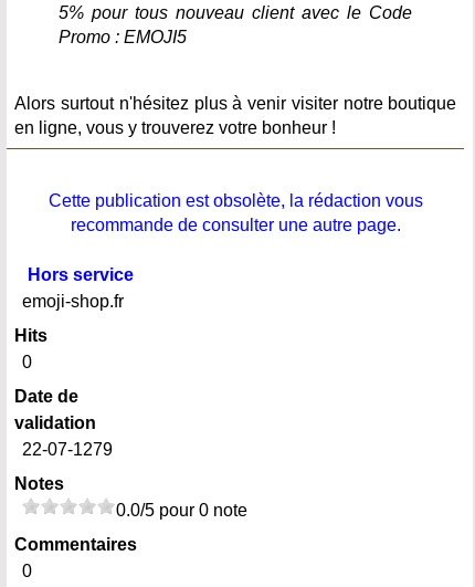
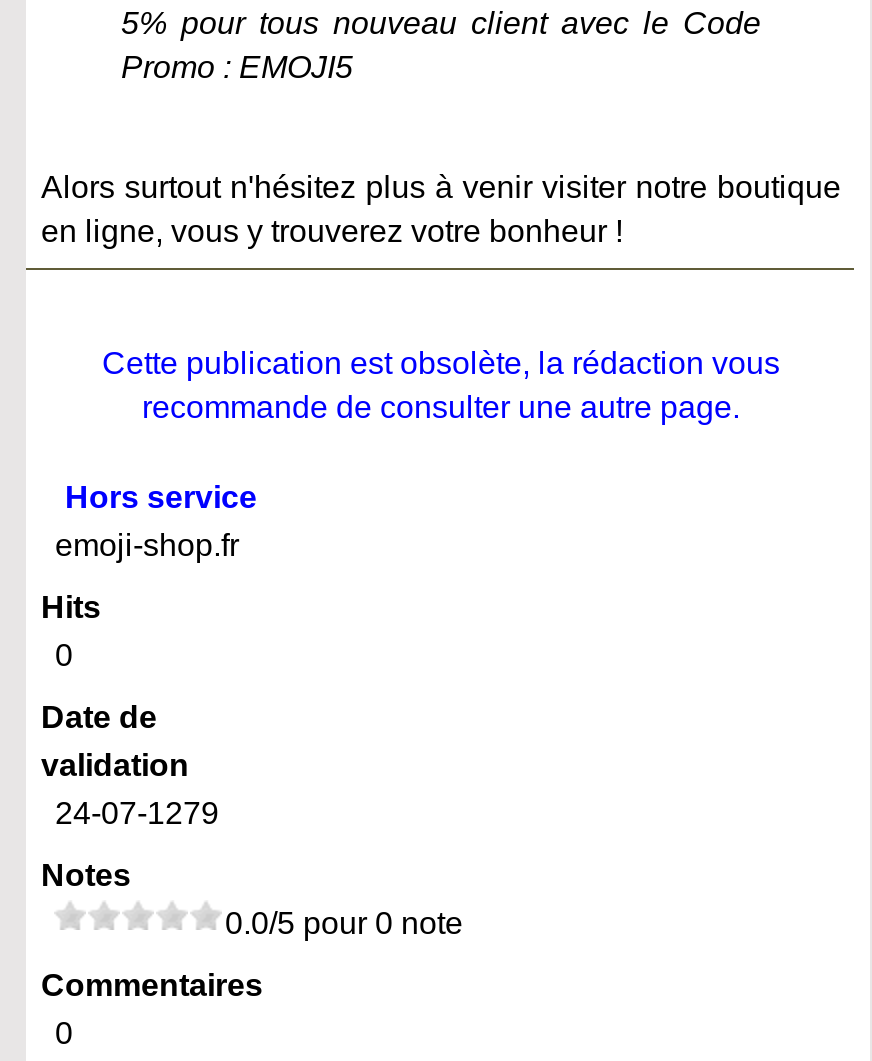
[23,440,113,459] 22-07-1279 -> [55,796,219,830] 24-07-1279

